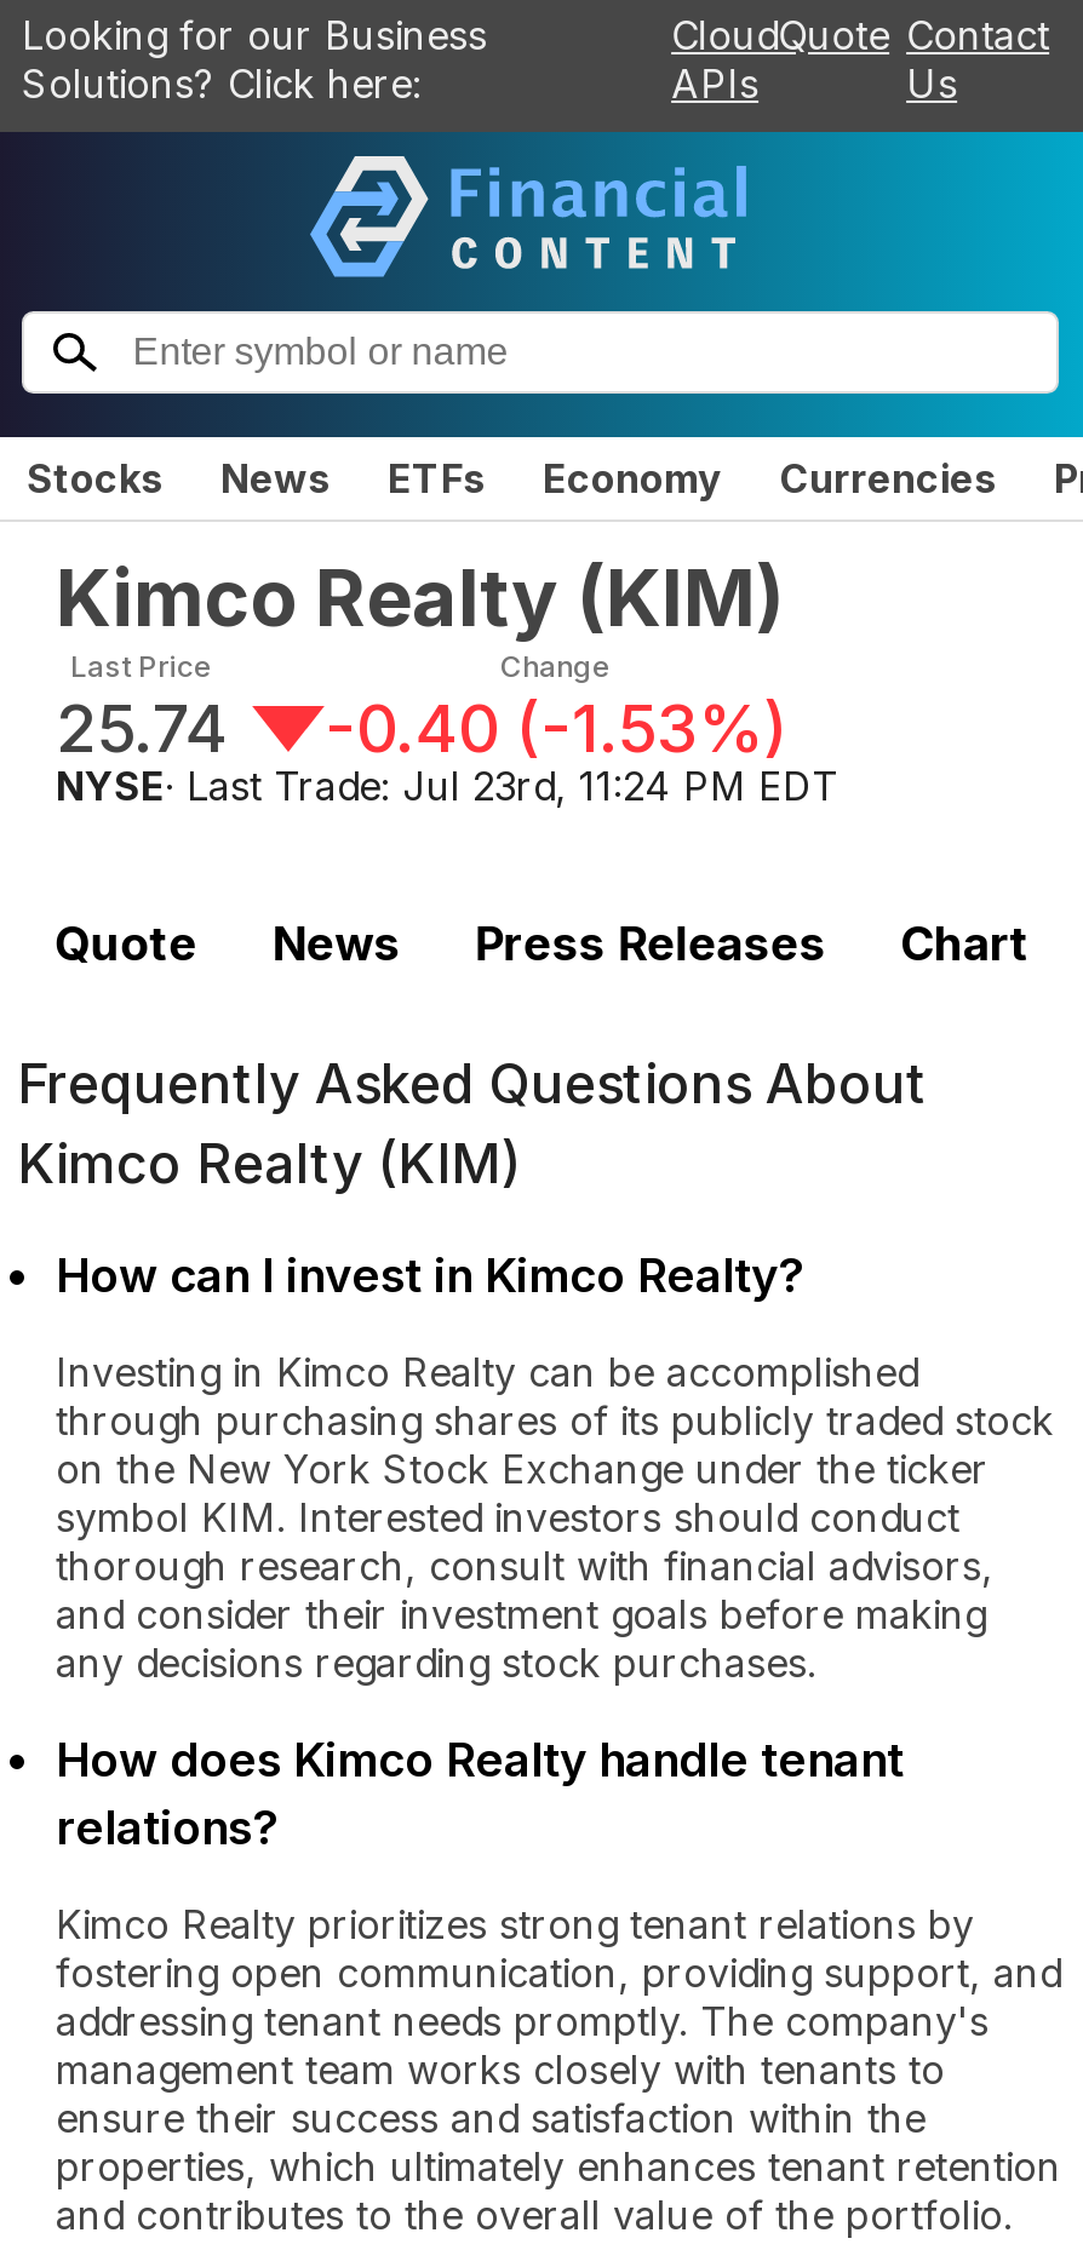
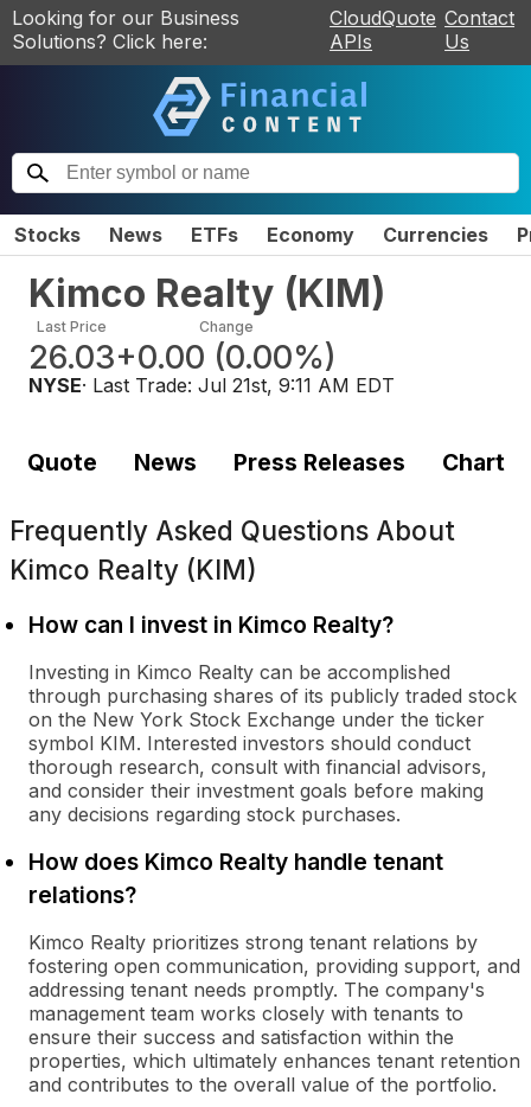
[56,688,228,768] 25.74 -> [28,337,115,376] 26.03
[325,688,787,768] -0.40 (-1.53%) -> [115,337,337,376] +0.00 (0.00%)
[56,761,838,809] NYSE · Last Trade: Jul 23rd, 11:24 PM EDT -> [28,373,395,397] NYSE · Last Trade: Jul 21st, 9:11 AM EDT

